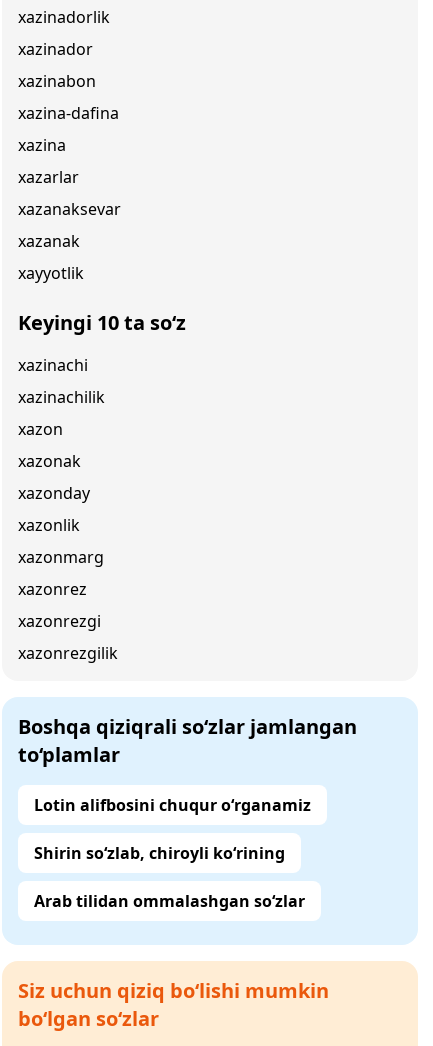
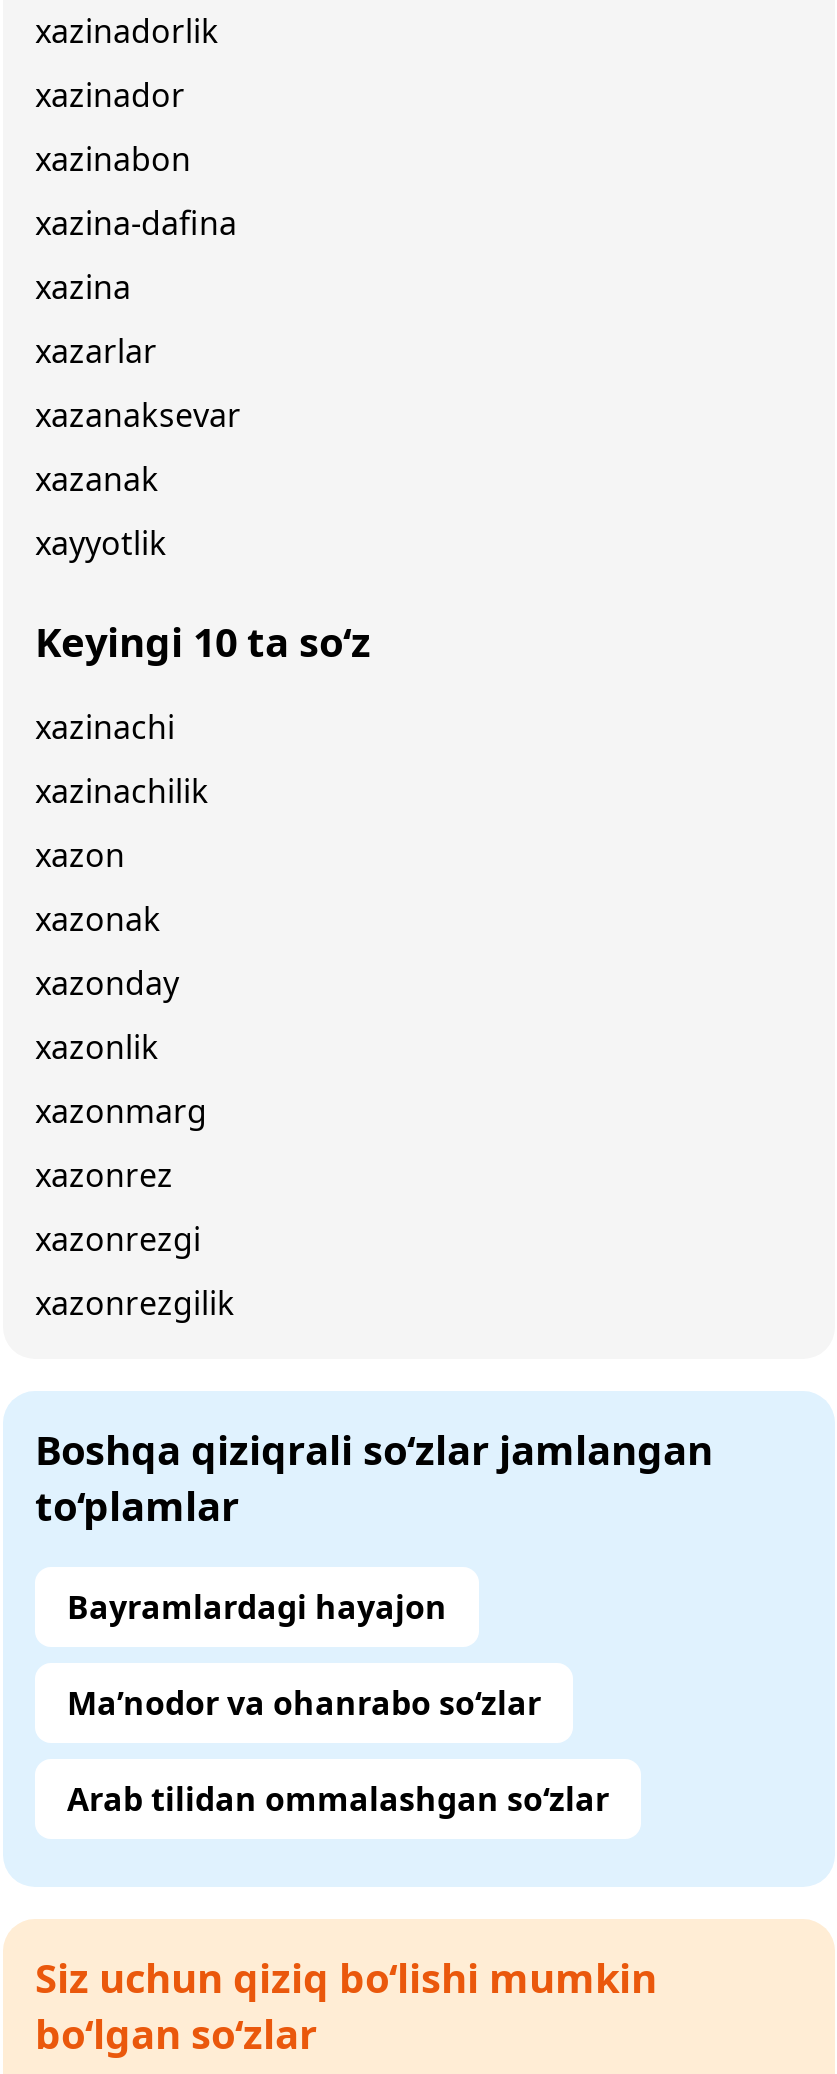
[34,794,311,816] Lotin alifbosini chuqur o‘rganamiz -> [67,1585,447,1629] Bayramlardagi hayajon
[34,842,285,864] Shirin so‘zlab, chiroyli ko‘rining -> [67,1681,541,1725] Ma’nodor va ohanrabo so‘zlar

